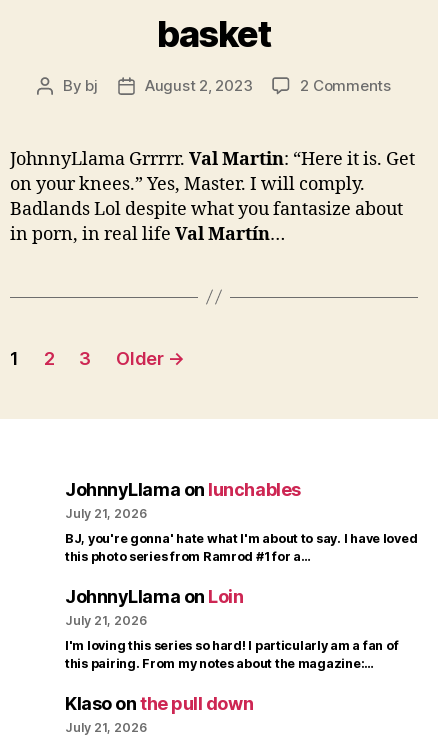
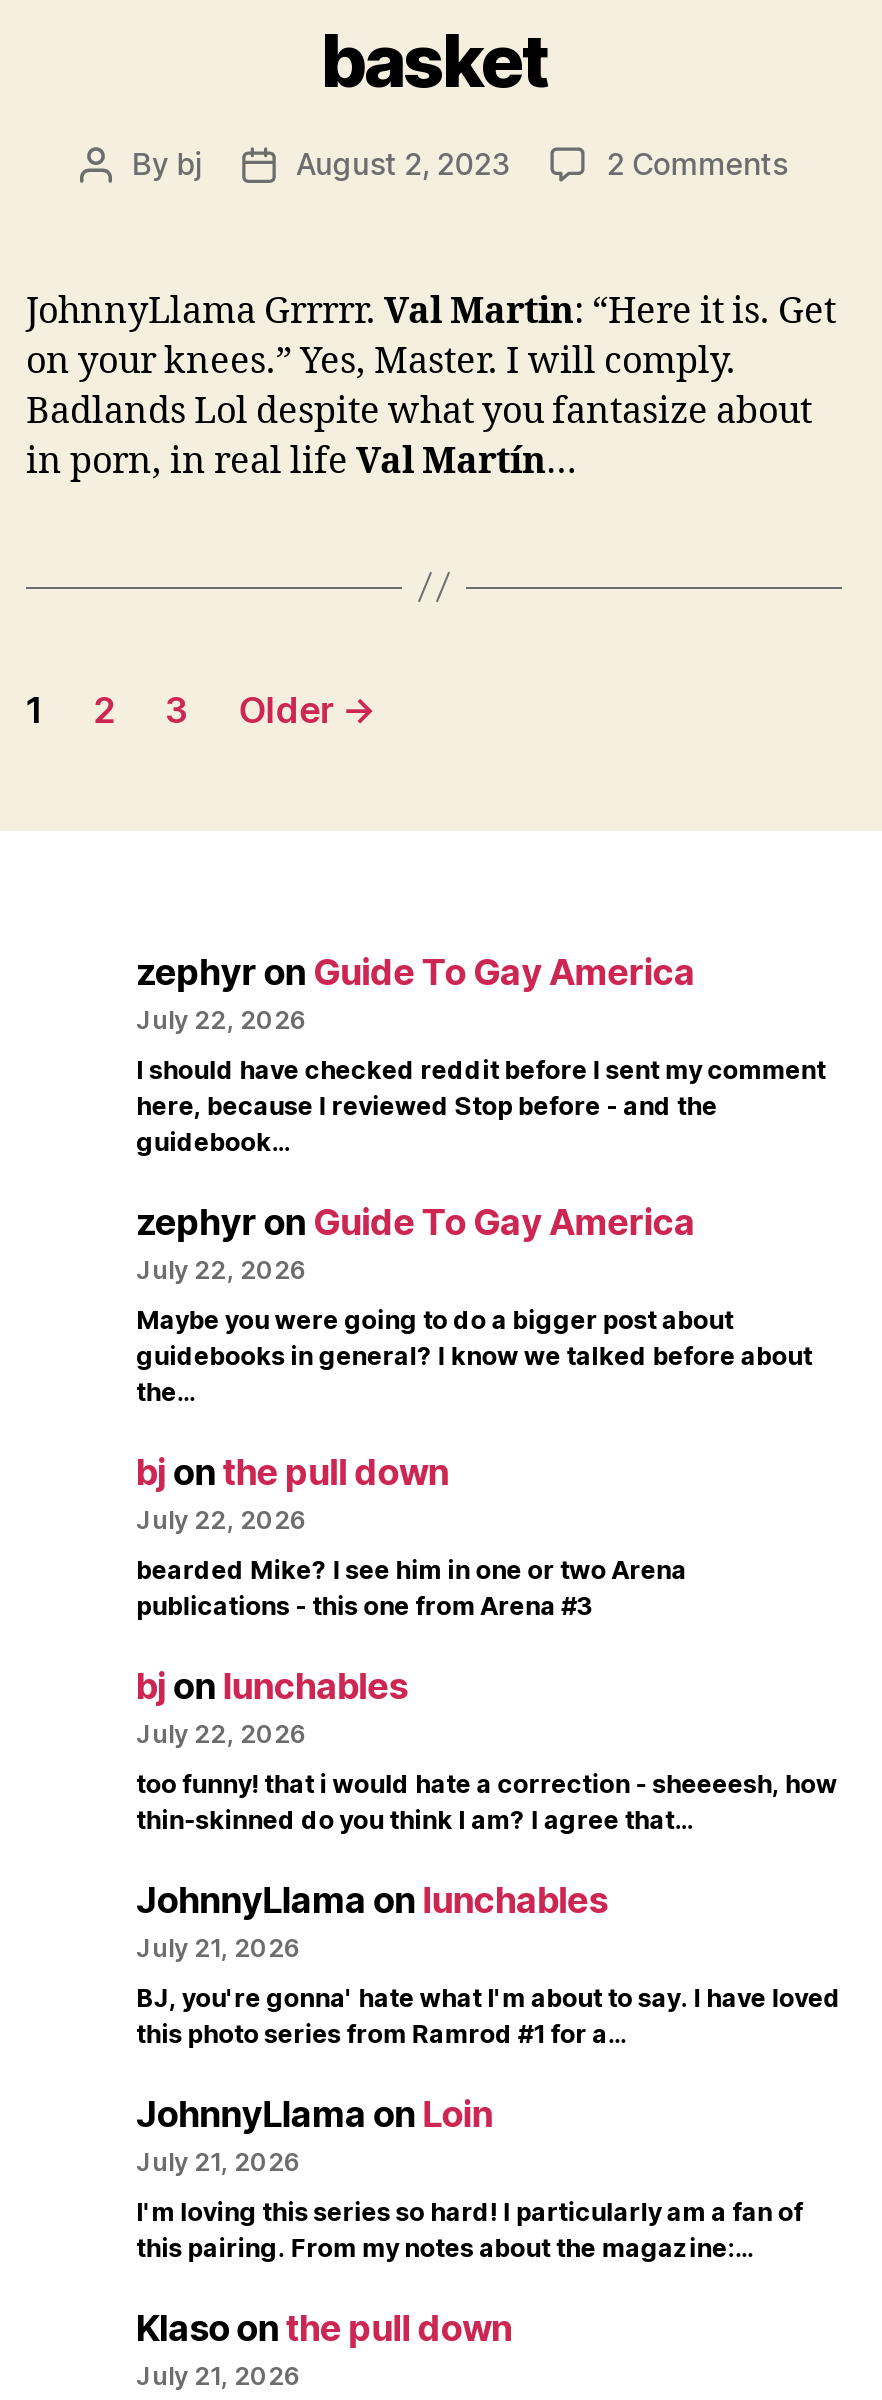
none -> [136,950,837,1834] zephyr on Guide To Gay America | July 22, 2026 | I should have checked reddit before I sent my comment | here, because I reviewed Stop before - and the | guidebook… | zephyr on Guide To Gay America | July 22, 2026 | Maybe you were going to do a bigger post about | guidebooks in general? I know we talked before about | the… | bj on the pull down | July 22, 2026 | bearded Mike? I see him in one or two Arena | publications - this one from Arena #3 | bj on lunchables | July 22, 2026 | too funny! that i would hate a correction - sheeeesh, how | thin-skinned do you think I am? I agree that…

